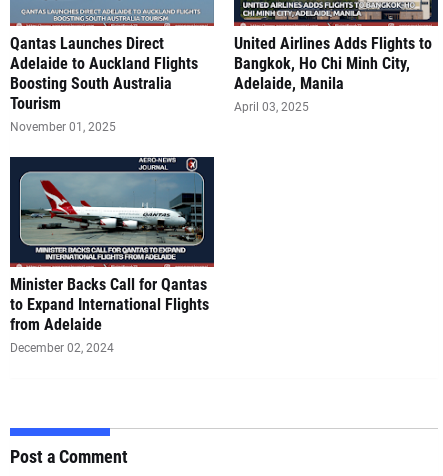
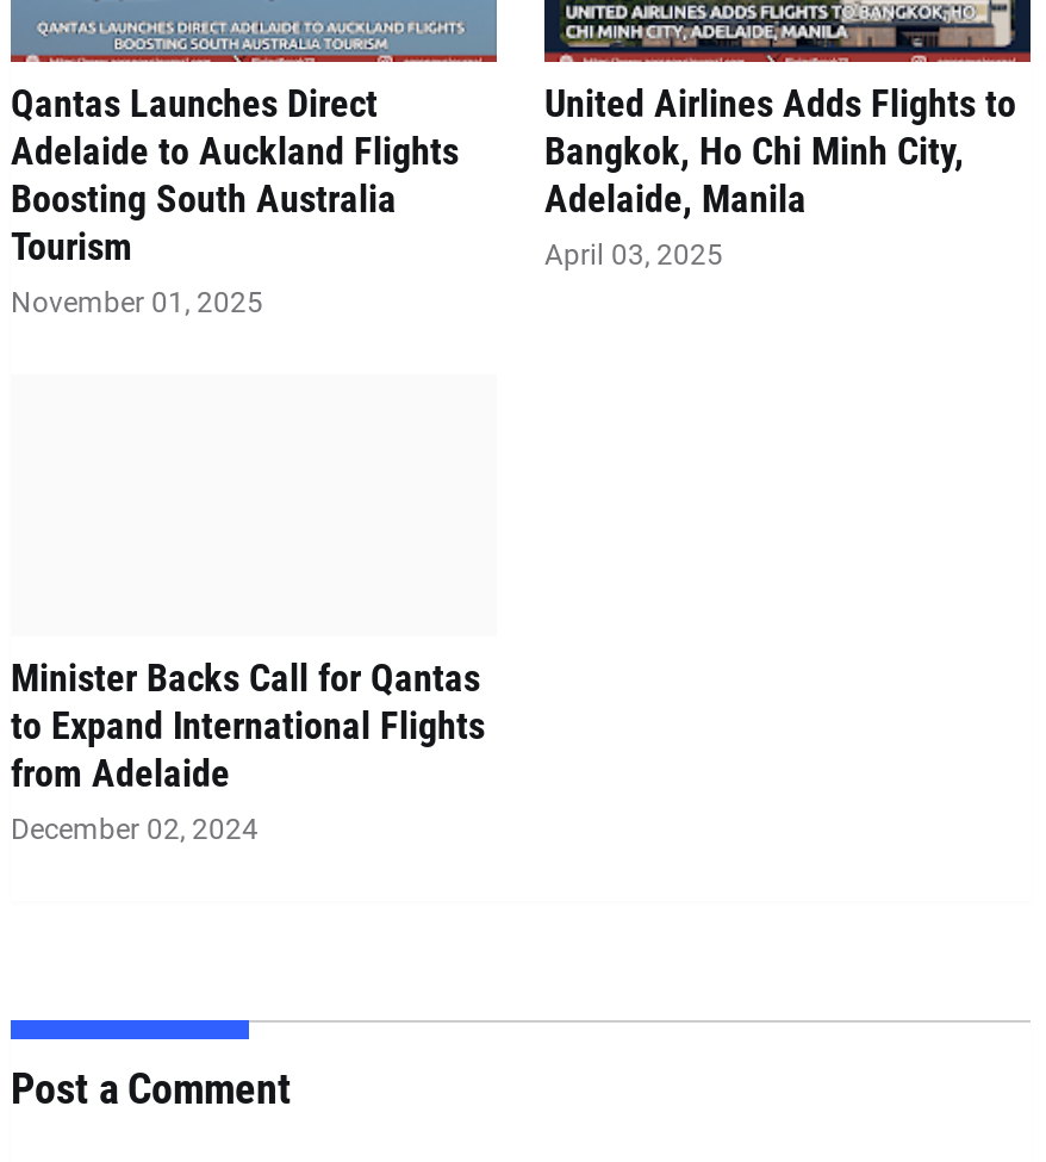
[9,156,215,268] [image] -> none

